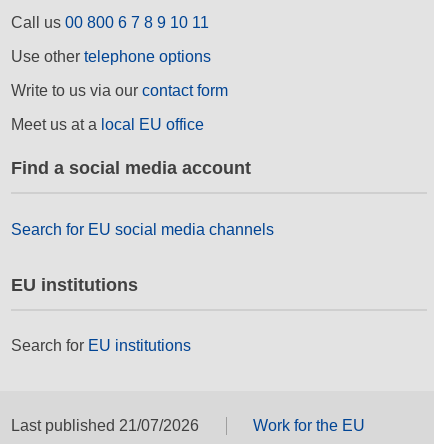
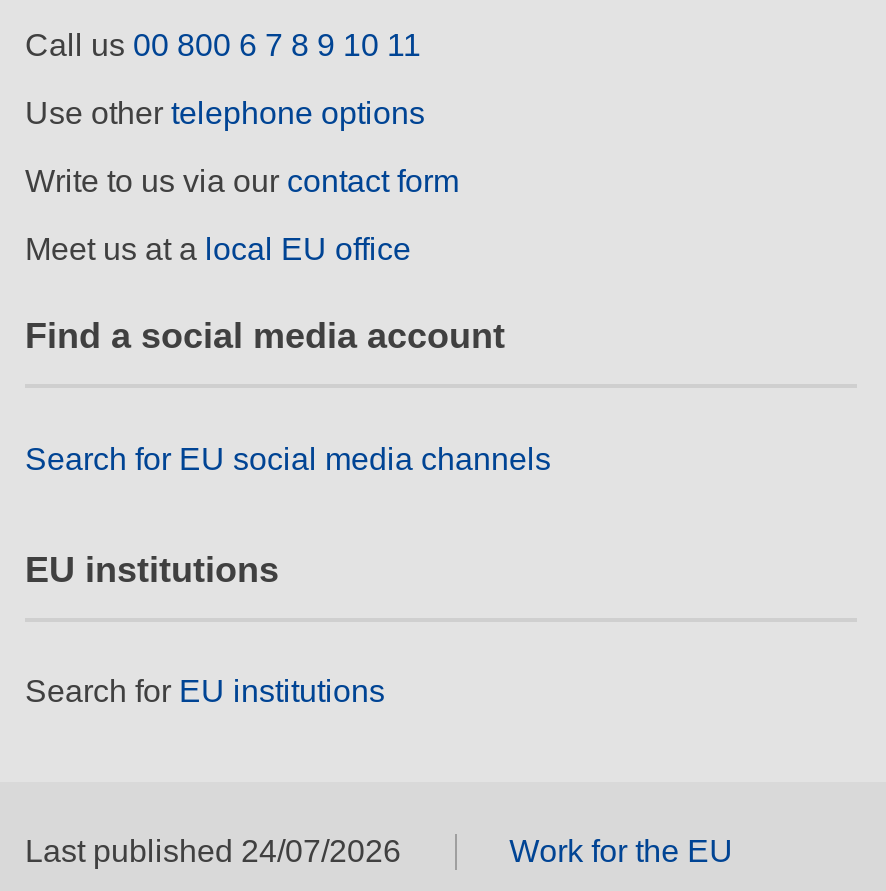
[11,417,199,434] Last published 21/07/2026 -> [25,835,401,869] Last published 24/07/2026

